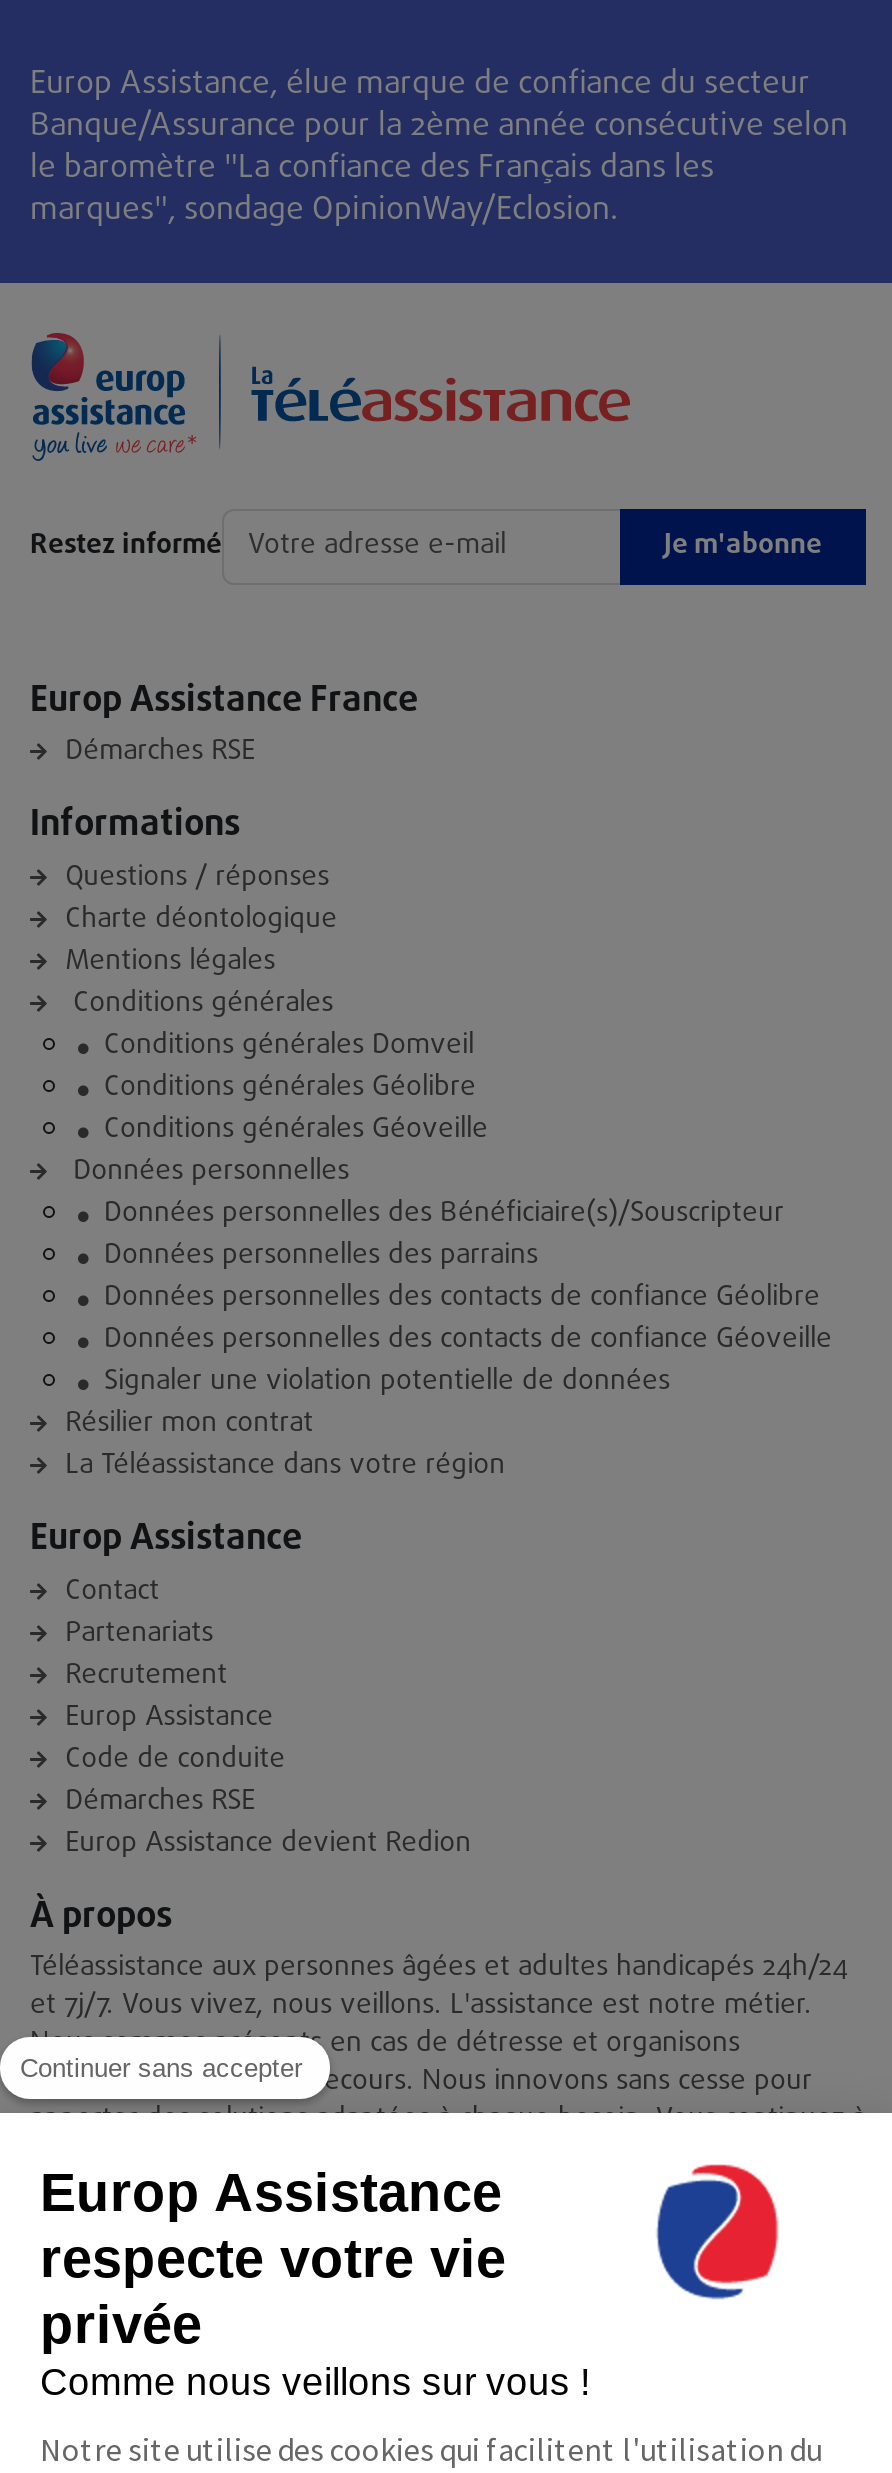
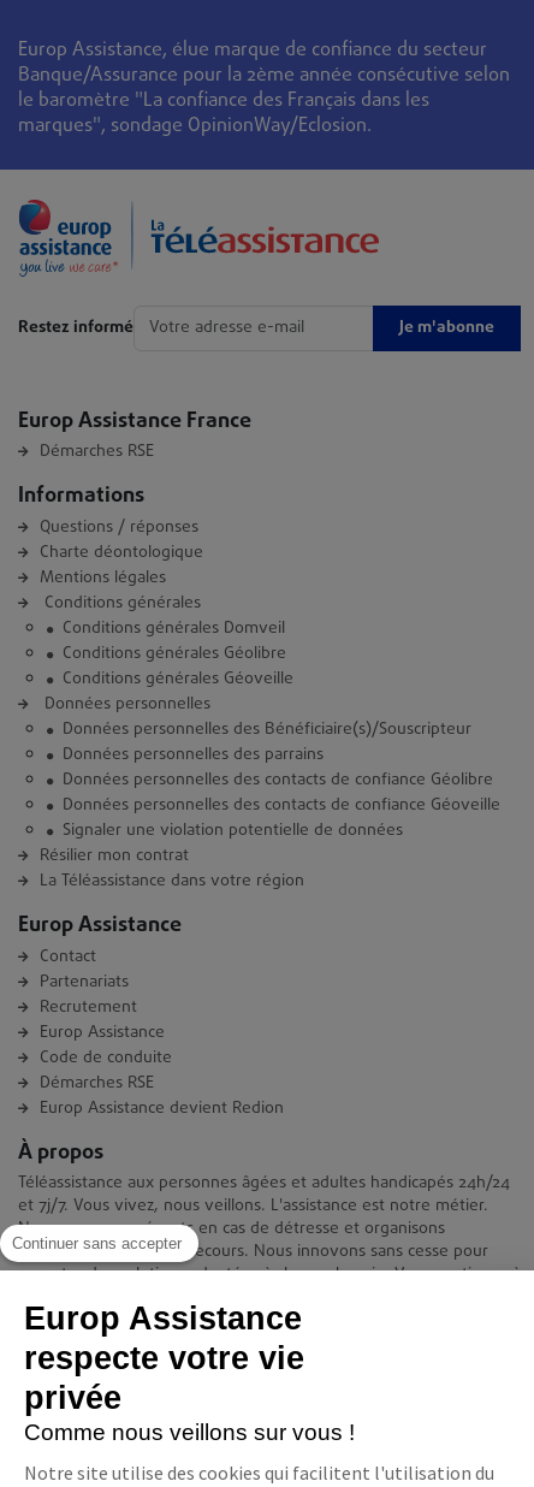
[654,2163,780,2301] [image] -> none

